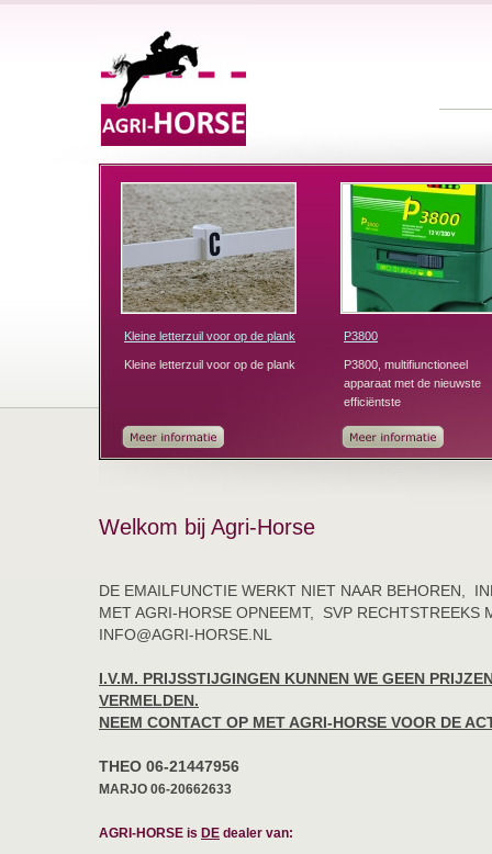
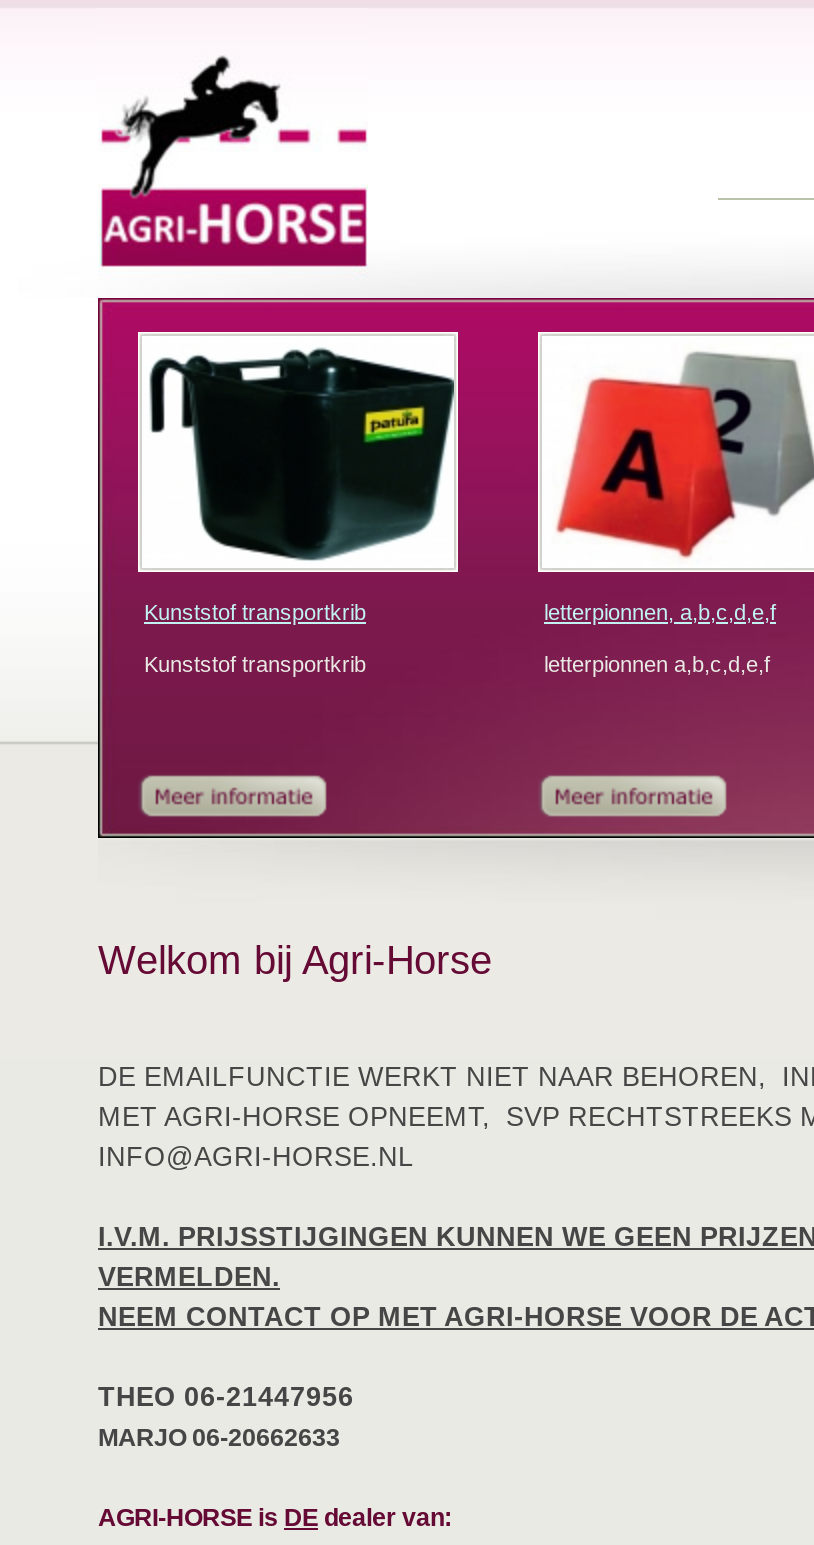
[123,184,295,342] [image] | Kleine letterzuil voor op de plank -> [140,334,456,624] [image] | Kunststof transportkrib
[344,183,489,342] [image] | P3800 -> [544,334,808,624] [image] | letterpionnen, a,b,c,d,e,f
[124,358,295,371] Kleine letterzuil voor op de plank -> [144,652,366,676] Kunststof transportkrib
[344,358,481,408] P3800, multifiunctioneel | apparaat met de nieuwste | efficiëntste -> [544,652,770,676] letterpionnen a,b,c,d,e,f

